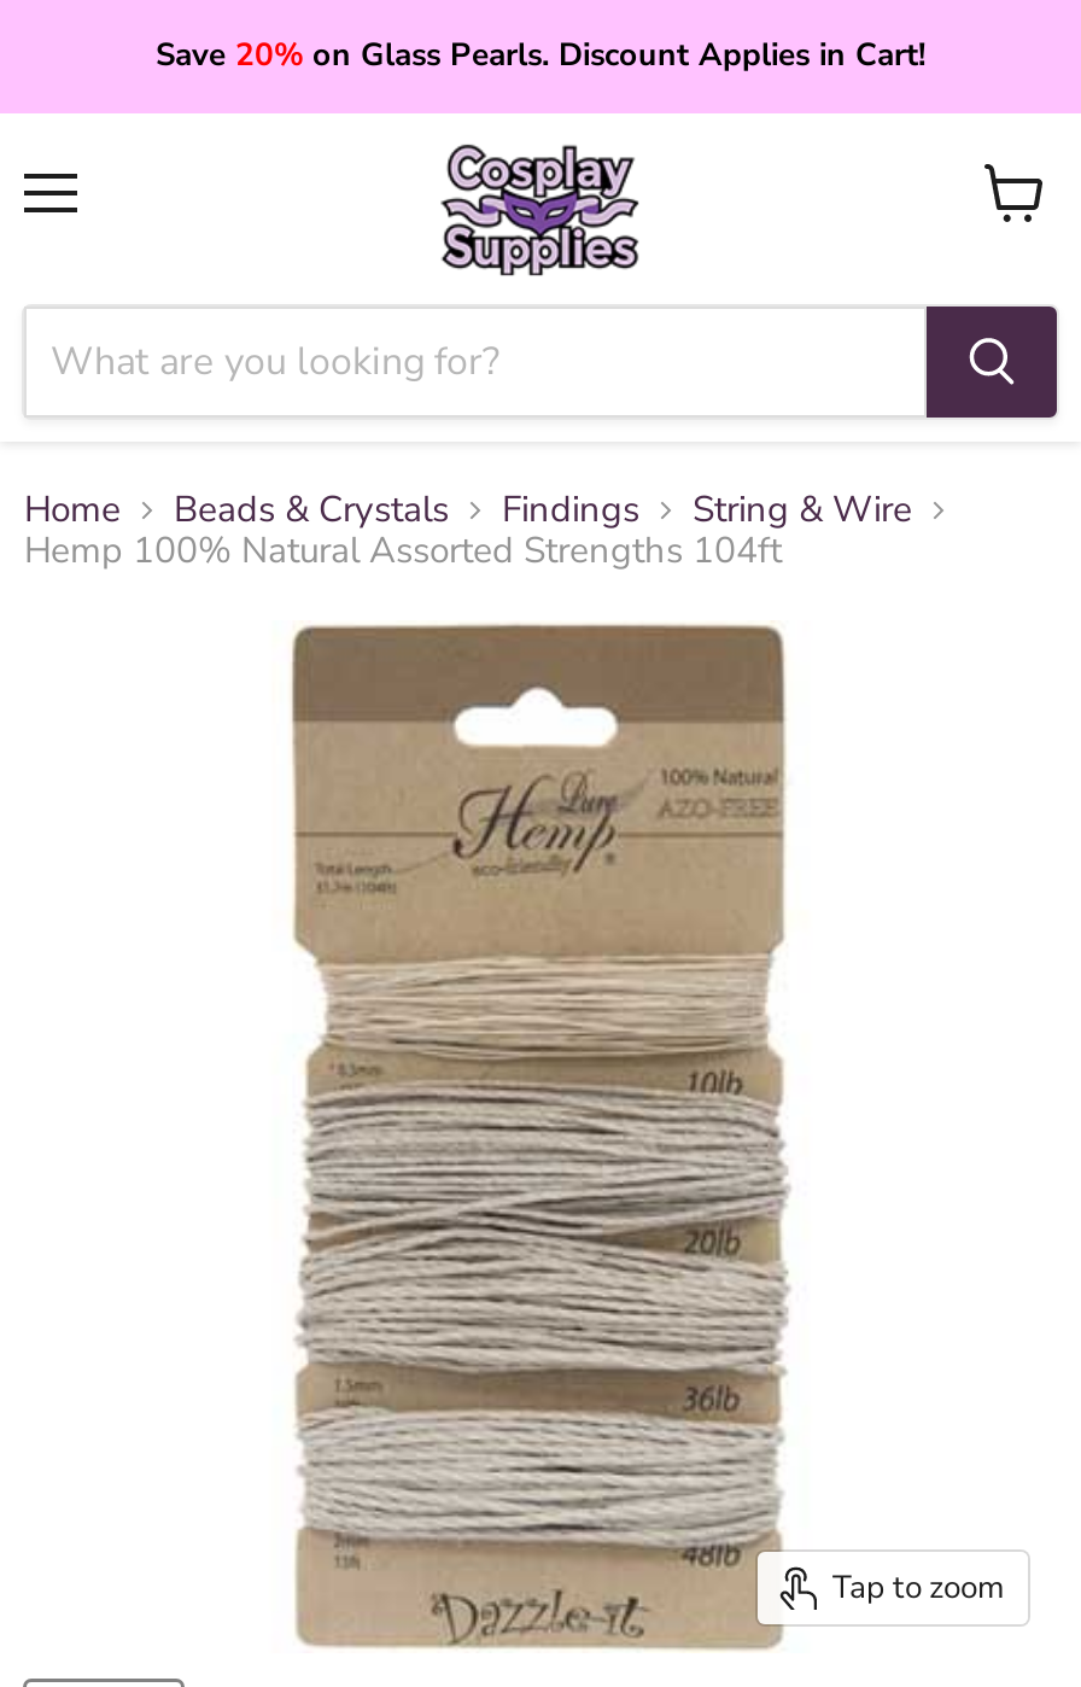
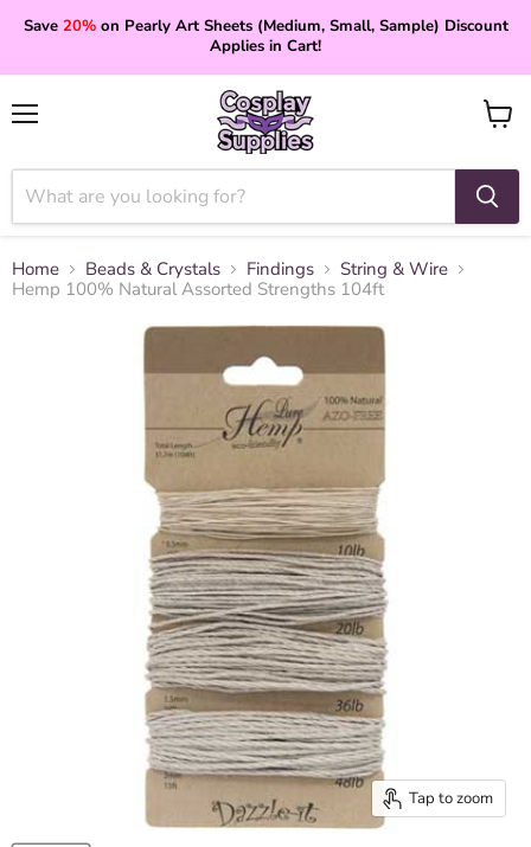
[156,34,925,77] Save 20% on Glass Pearls. Discount Applies in Cart! -> [23,15,508,57] Save 20% on Pearly Art Sheets (Medium, Small, Sample) Discount | Applies in Cart!

